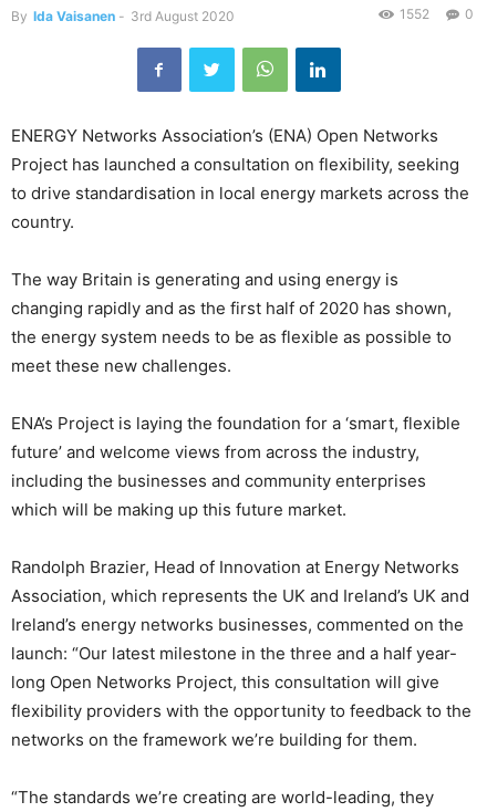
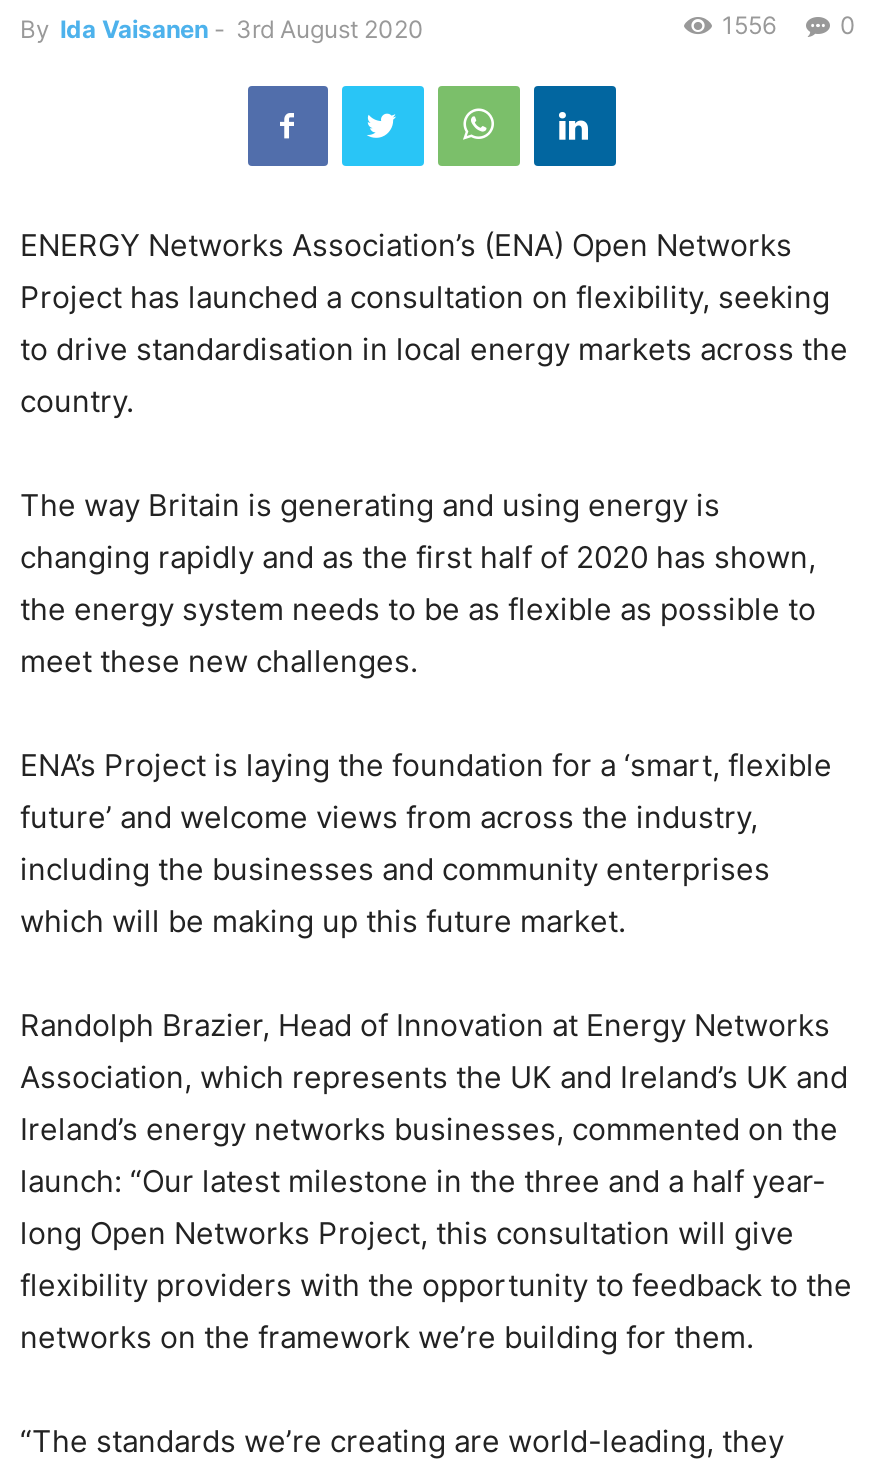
[400,6,429,22] 1552 -> [722,10,776,40] 1556

